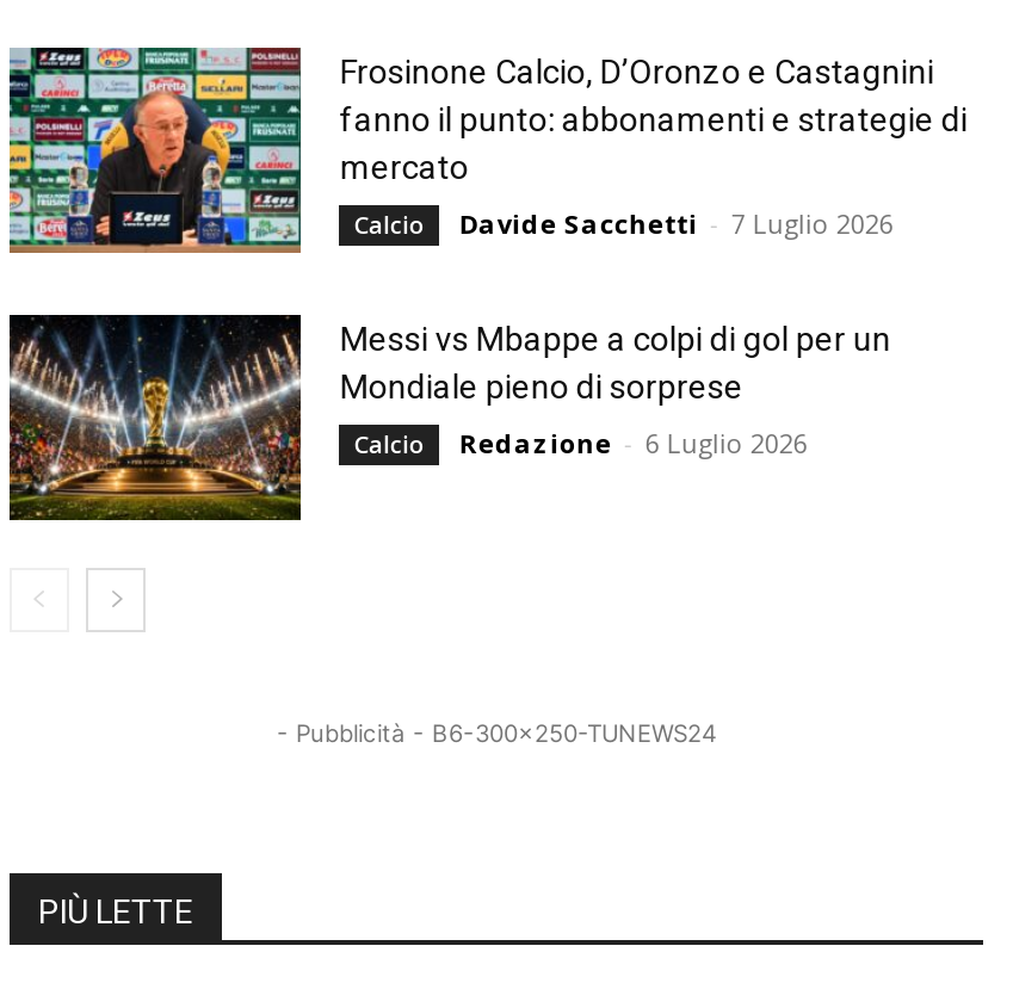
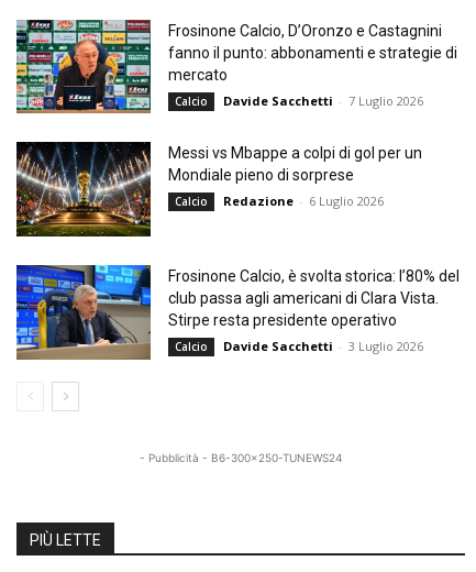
none -> [15,264,460,359] [image] | Frosinone Calcio, è svolta storica: l’80% del | club passa agli americani di Clara Vista. | Stirpe resta presidente operativo | Calcio | Davide Sacchetti - 3 Luglio 2026

